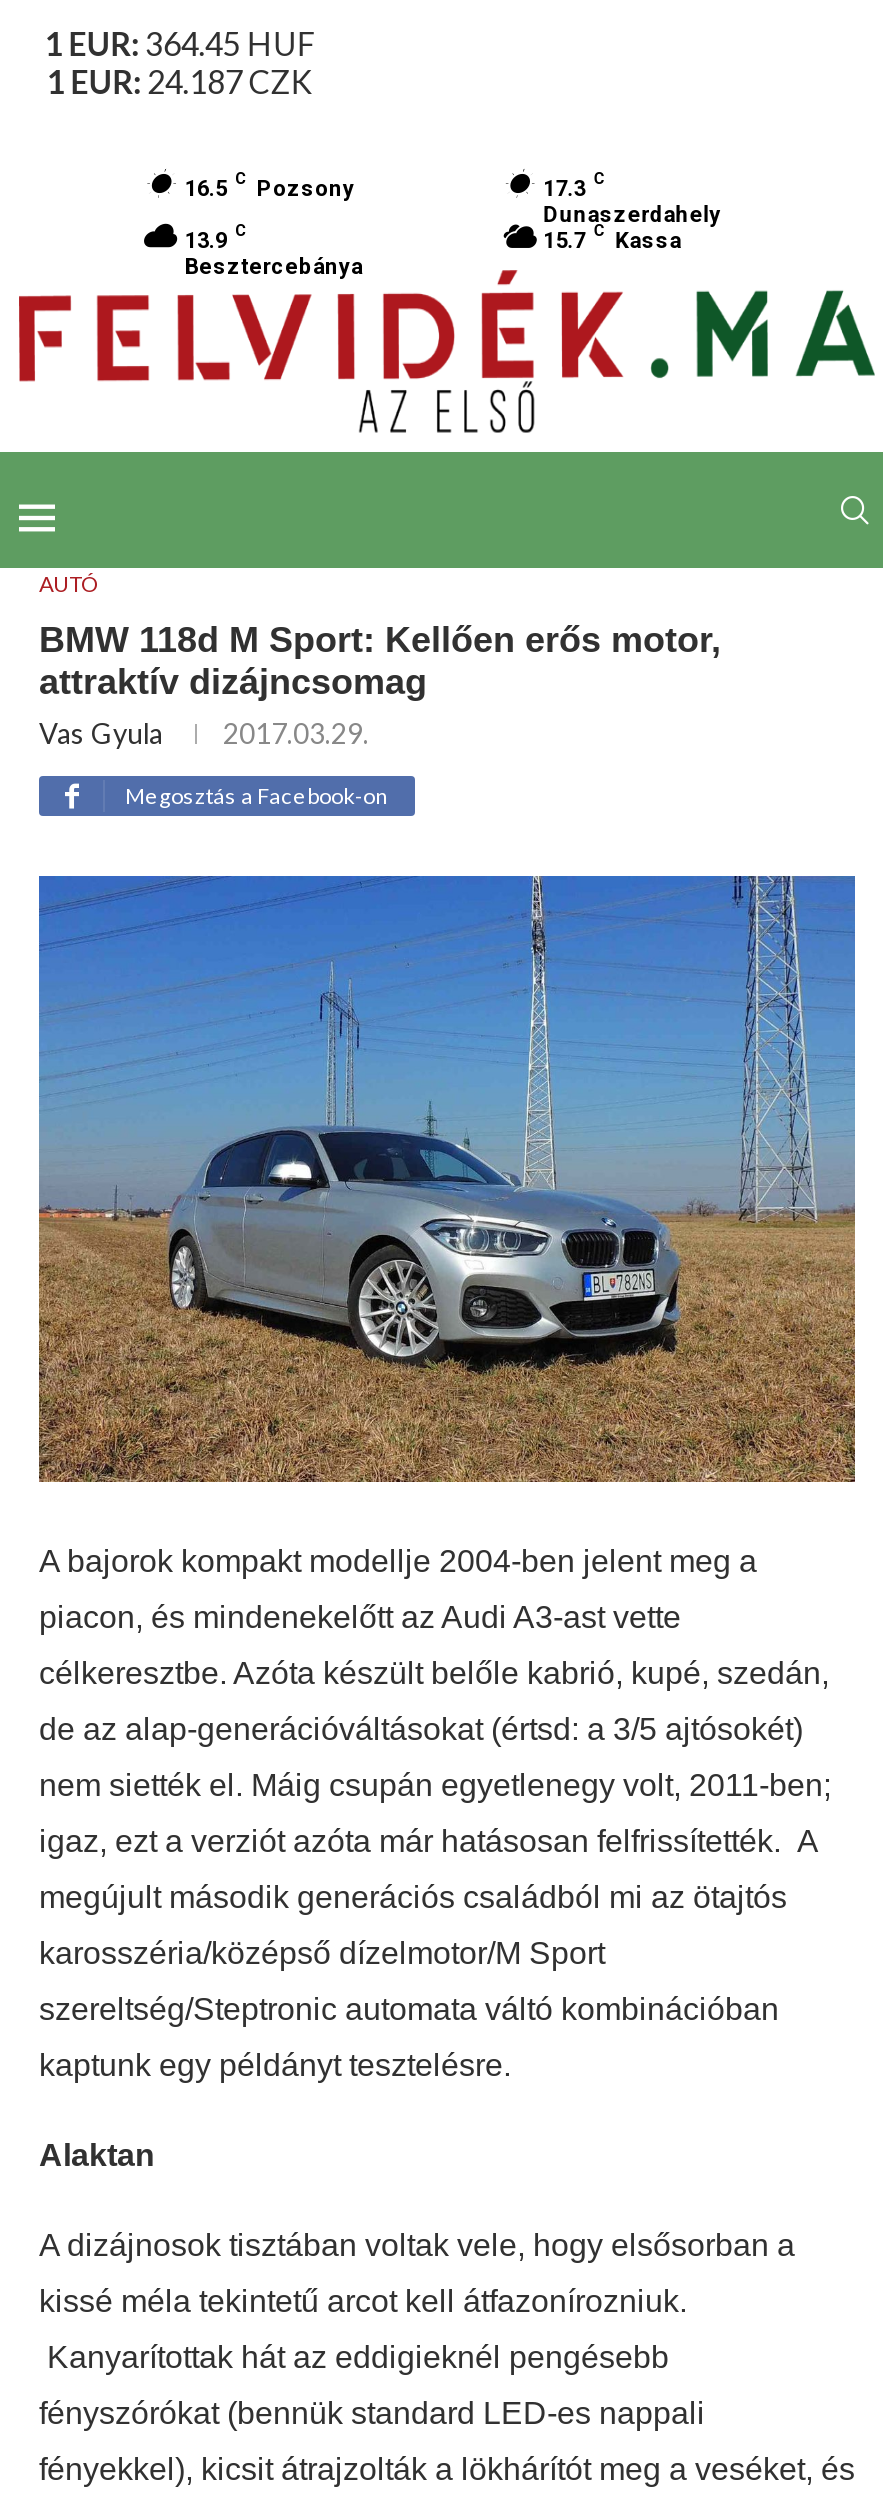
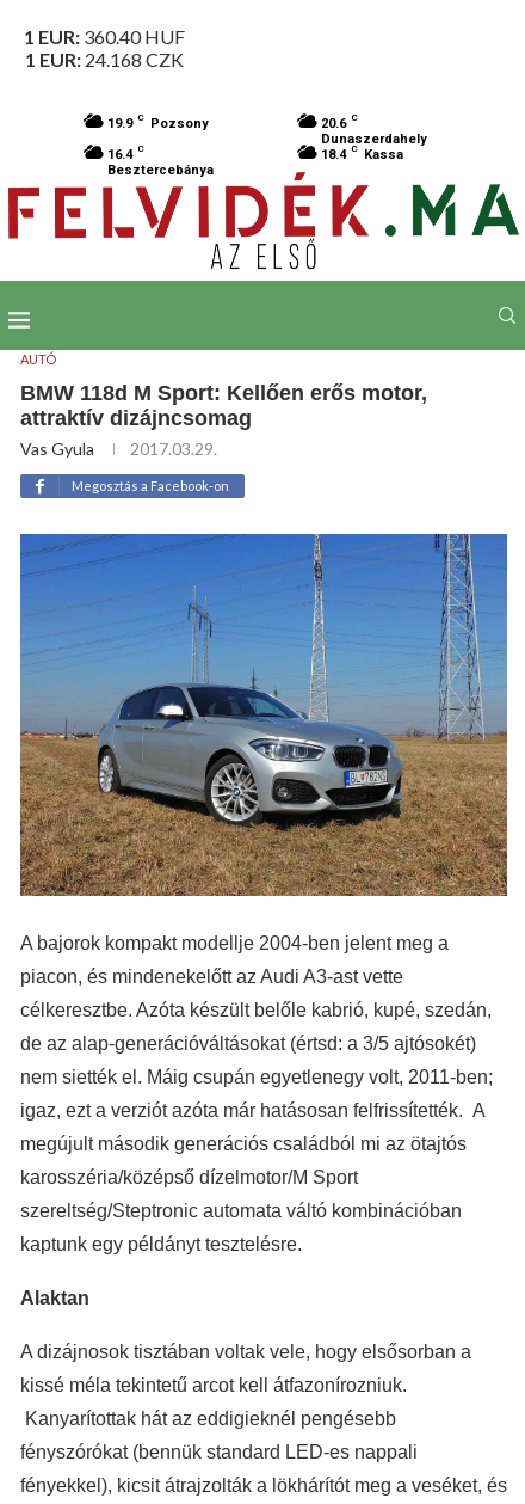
[45,24,315,62] 1 EUR: 364.45 HUF -> [24,25,185,48] 1 EUR: 360.40 HUF
[47,62,313,100] 1 EUR: 24.187 CZK -> [25,48,184,70] 1 EUR: 24.168 CZK
[185,170,355,202] 16.5 C Pozsony -> [107,112,209,131] 19.9 C Pozsony
[543,170,605,202] 17.3 C -> [321,112,358,131] 20.6 C
[185,222,247,254] 13.9 C -> [107,143,144,162] 16.4 C
[543,222,681,254] 15.7 C Kassa -> [321,143,404,162] 18.4 C Kassa

